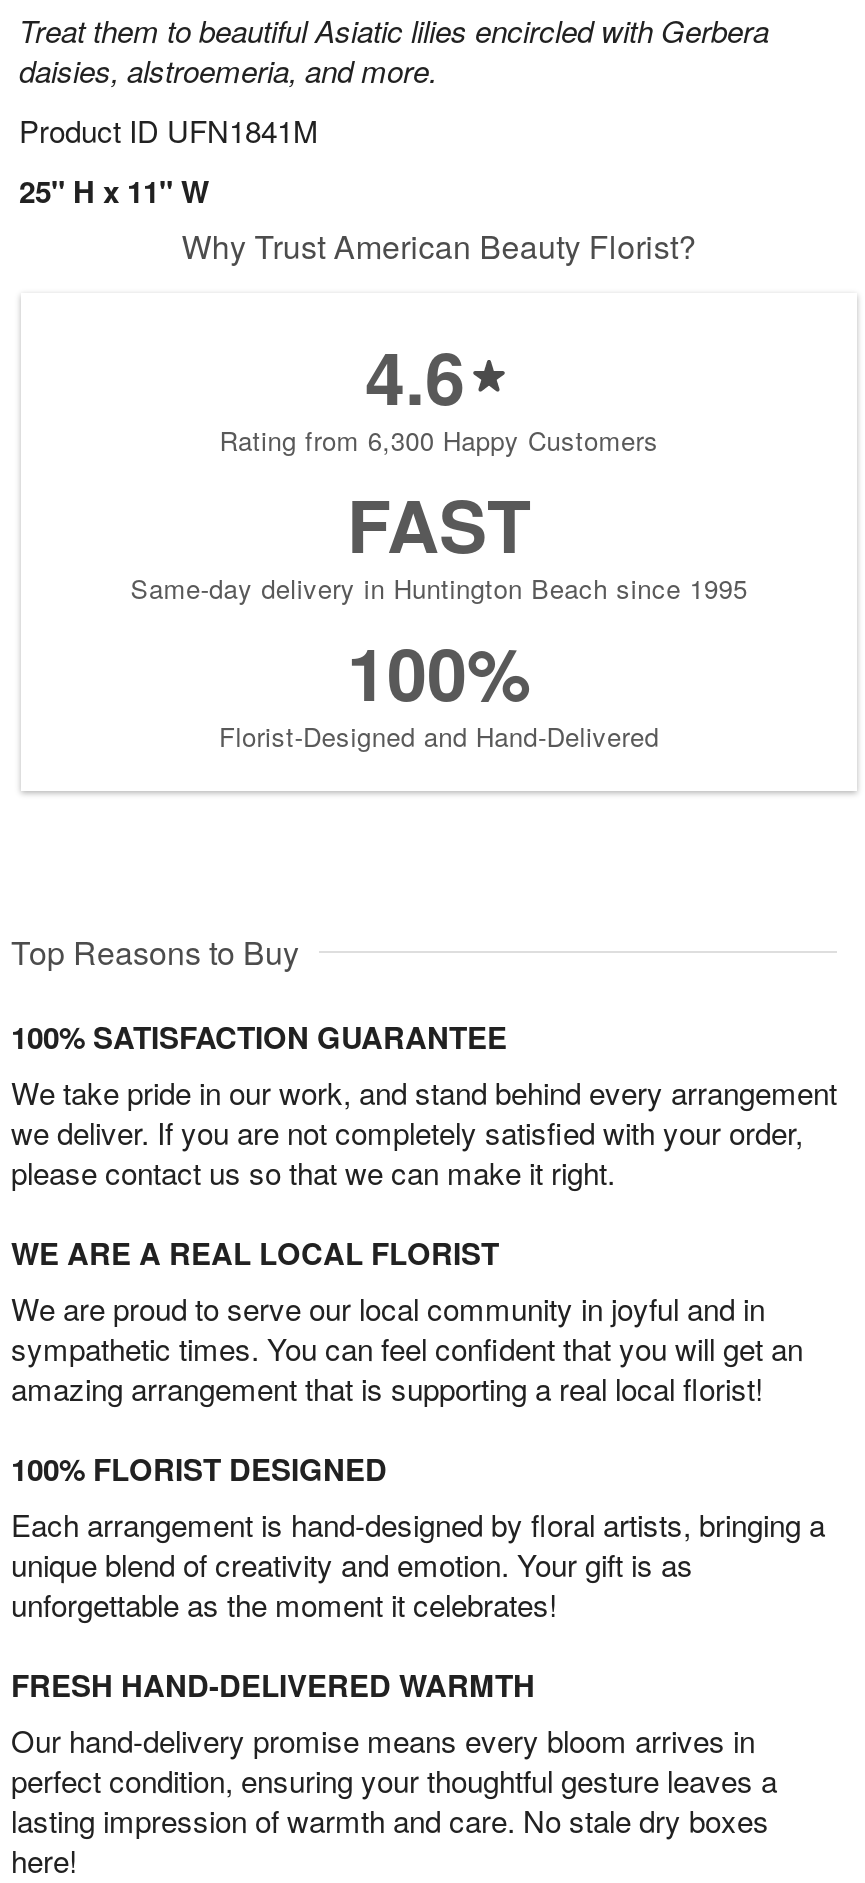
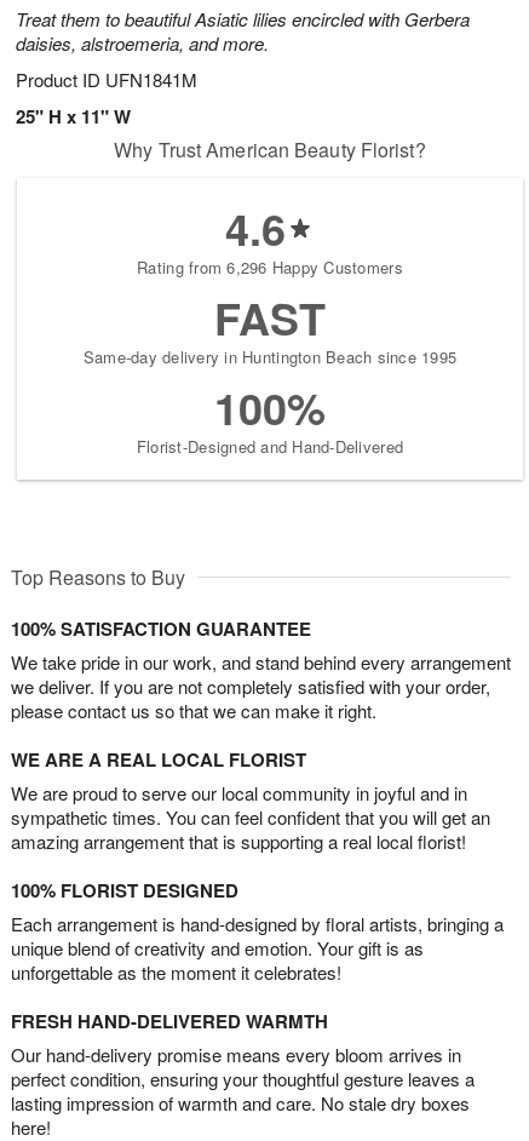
[219,422,659,460] Rating from 6,300 Happy Customers -> [137,256,403,279] Rating from 6,296 Happy Customers

